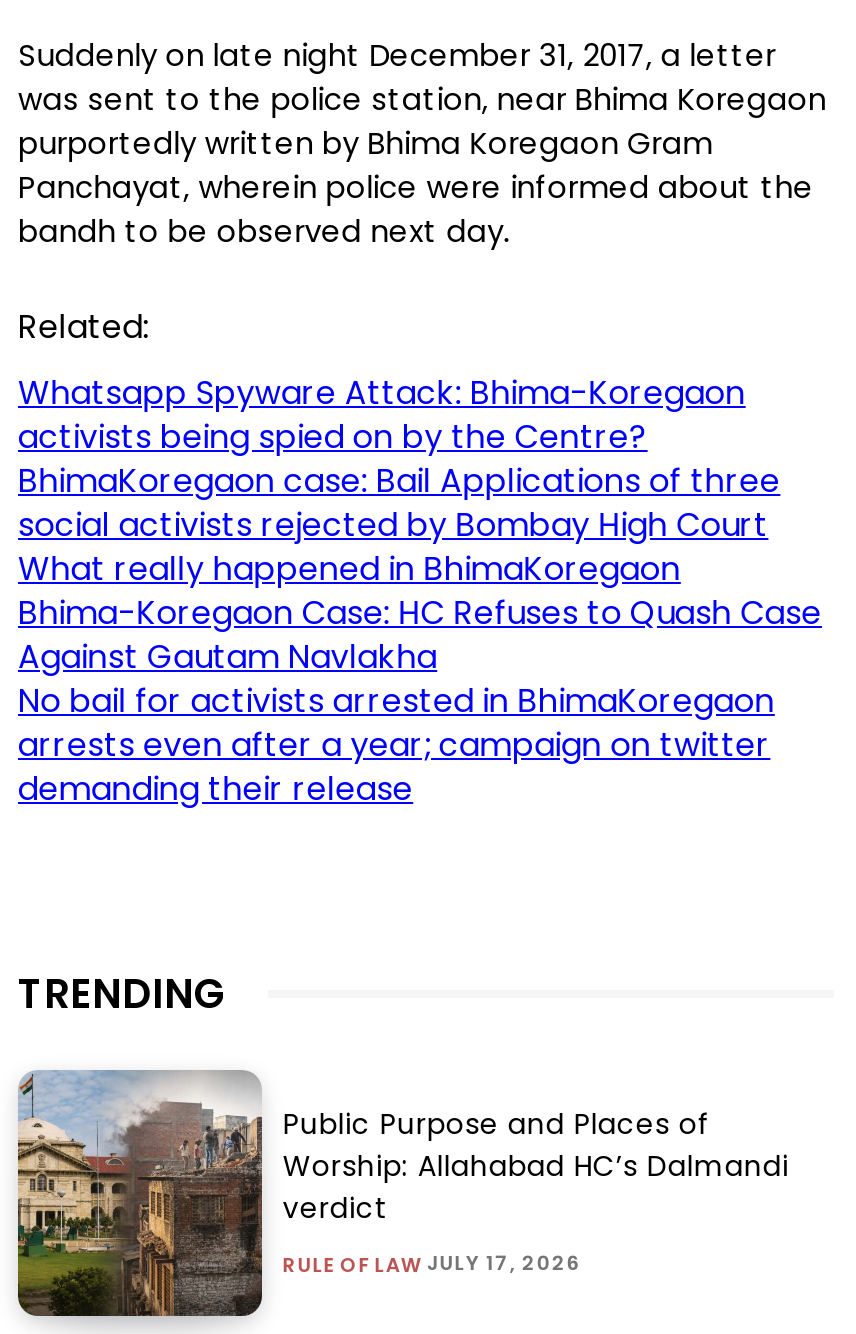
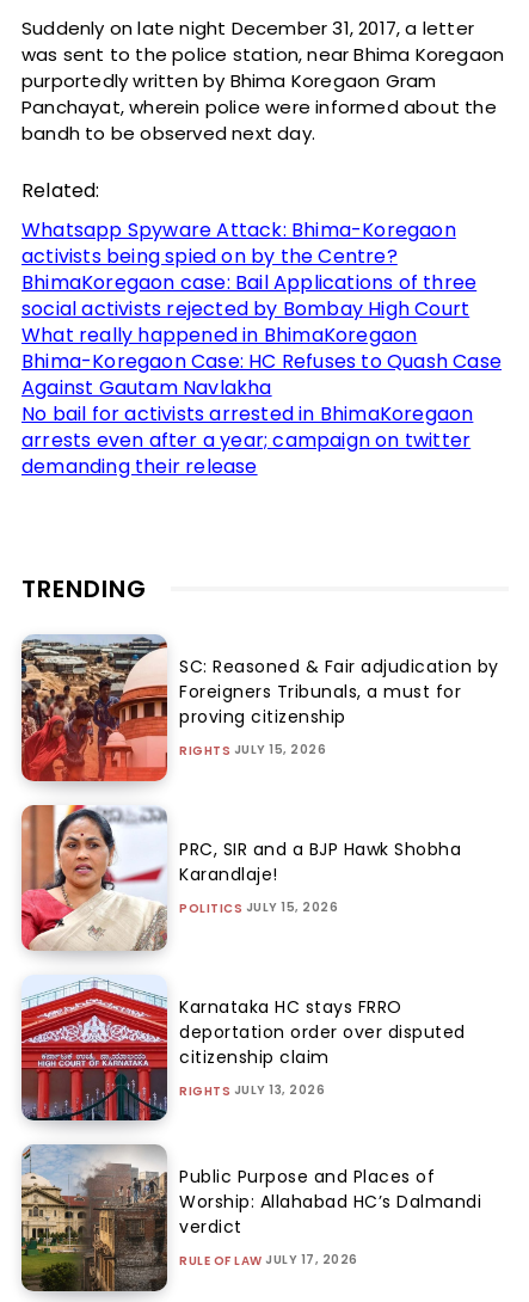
none -> [19,804,461,953] [image] | PRC, SIR and a BJP Hawk Shobha | Karandlaje! | POLITICS JULY 15, 2026
none -> [19,977,466,1123] [image] | Karnataka HC stays FRRO | deportation order over disputed | citizenship claim | RIGHTS JULY 13, 2026
none -> [20,634,499,782] [image] | SC: Reasoned & Fair adjudication by | Foreigners Tribunals, a must for | proving citizenship | RIGHTS JULY 15, 2026

